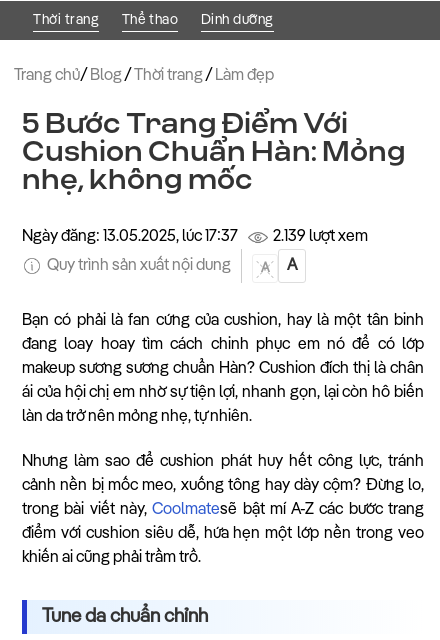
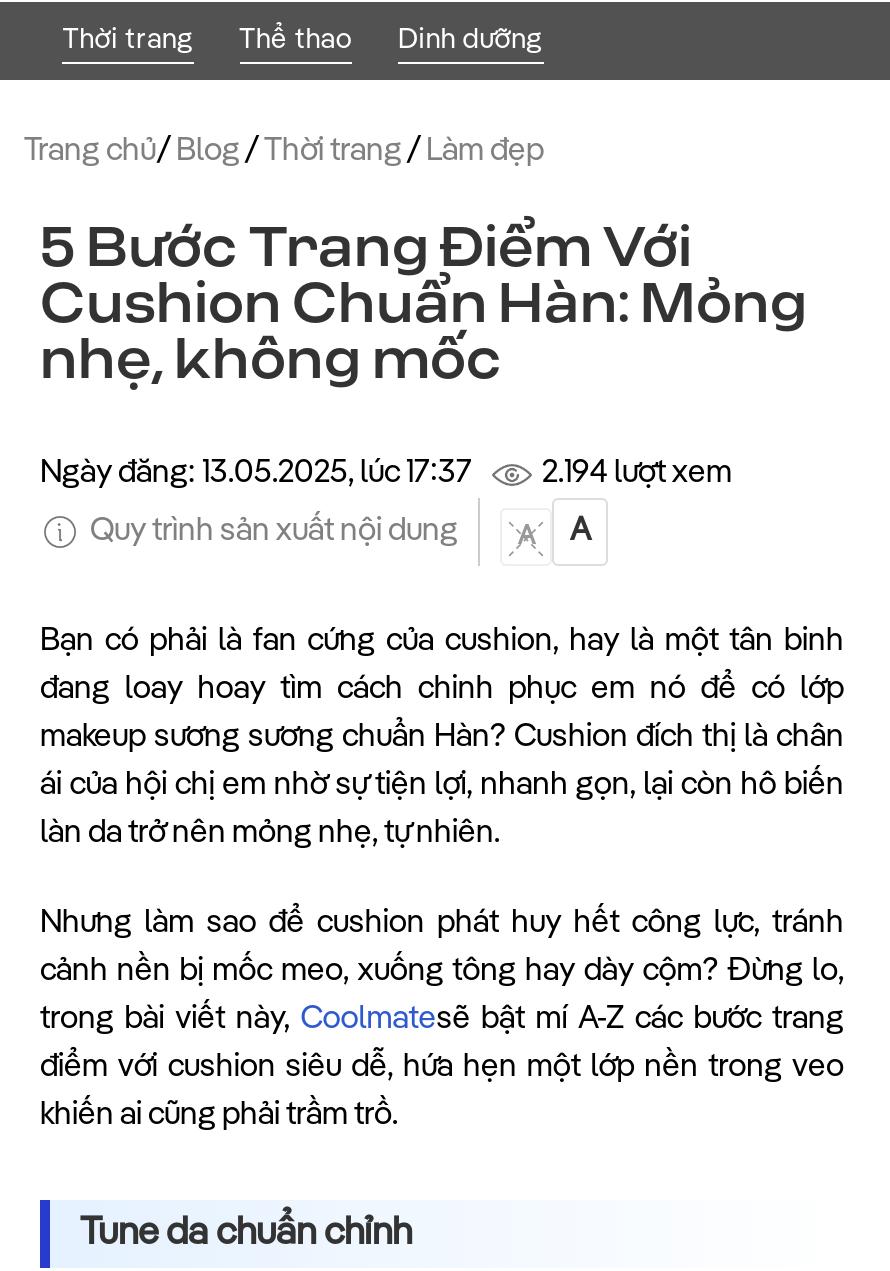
[273,229,368,245] 2.139 lượt xem -> [542,458,732,490] 2.194 lượt xem

